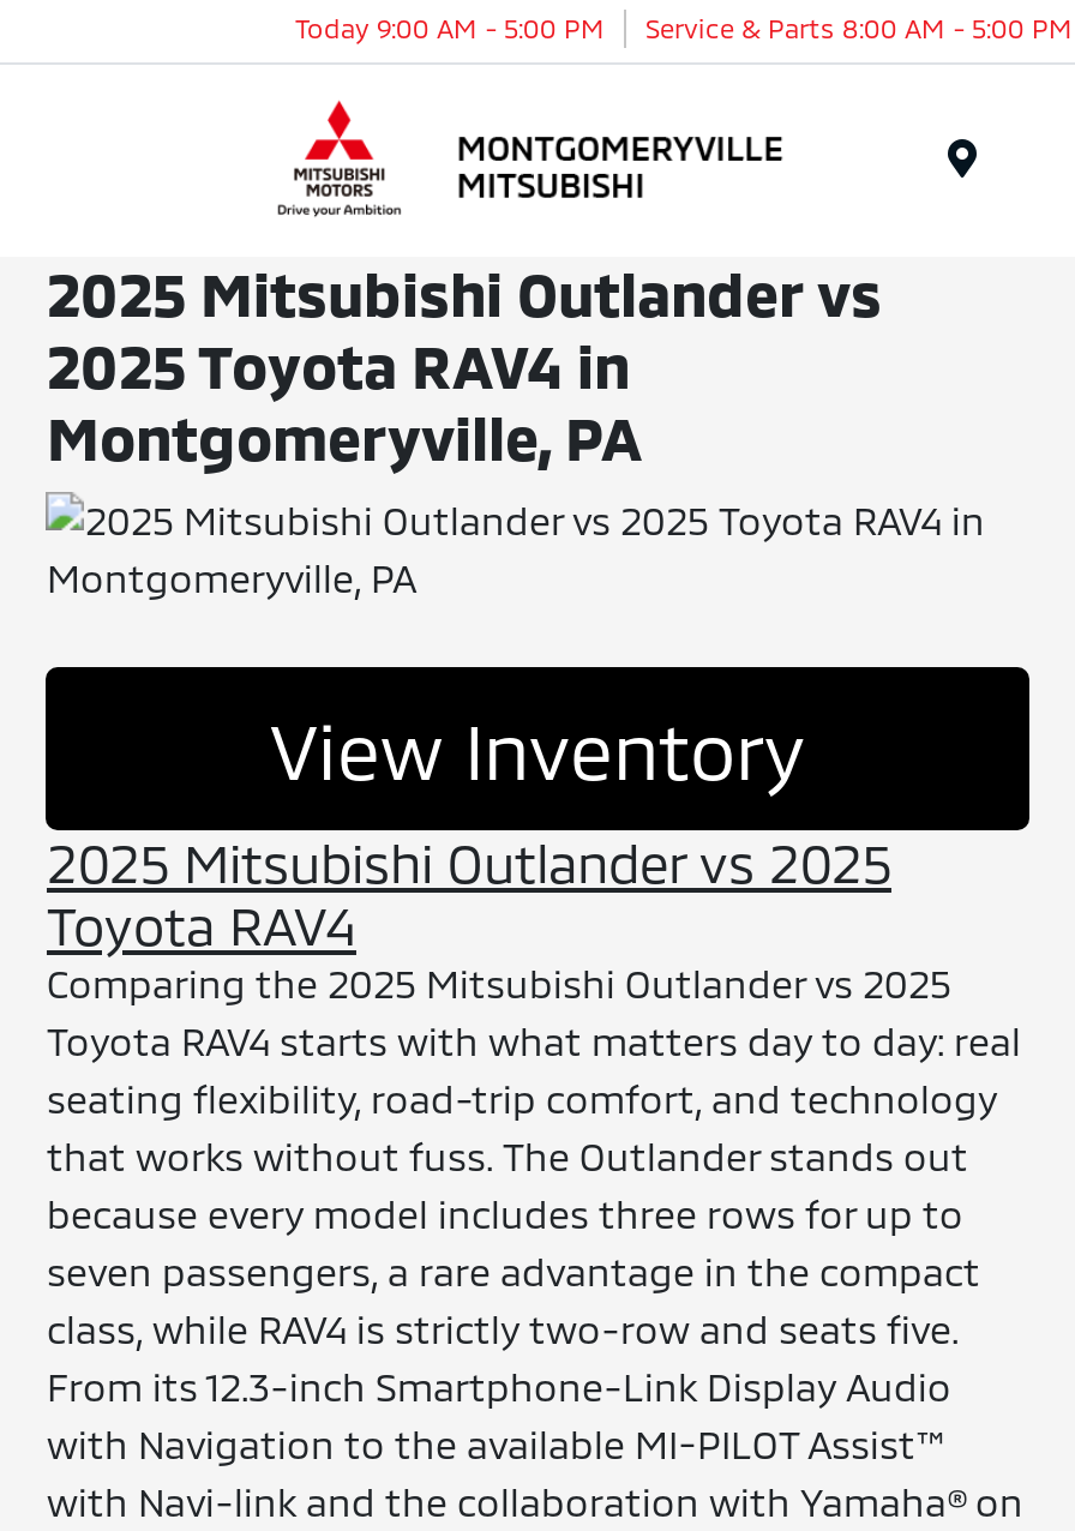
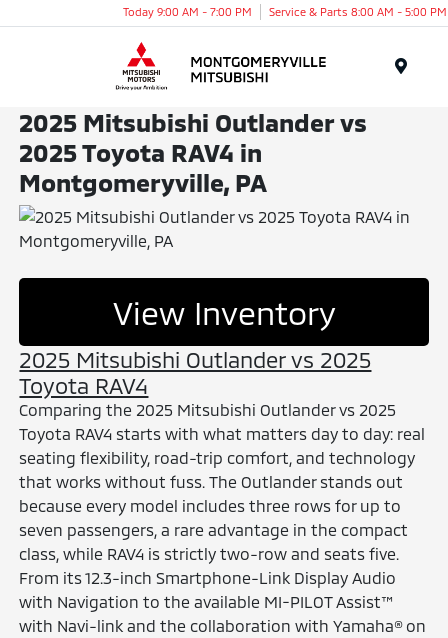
[295,11,1073,42] Today 9:00 AM - 5:00 PM Service & Parts 8:00 AM - 5:00 PM -> [123,4,447,17] Today 9:00 AM - 7:00 PM Service & Parts 8:00 AM - 5:00 PM

